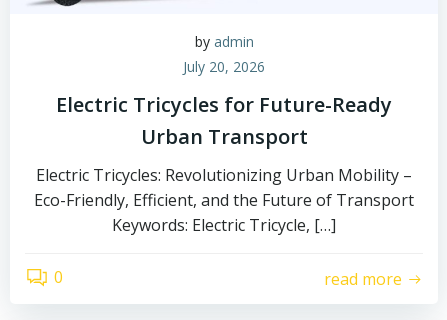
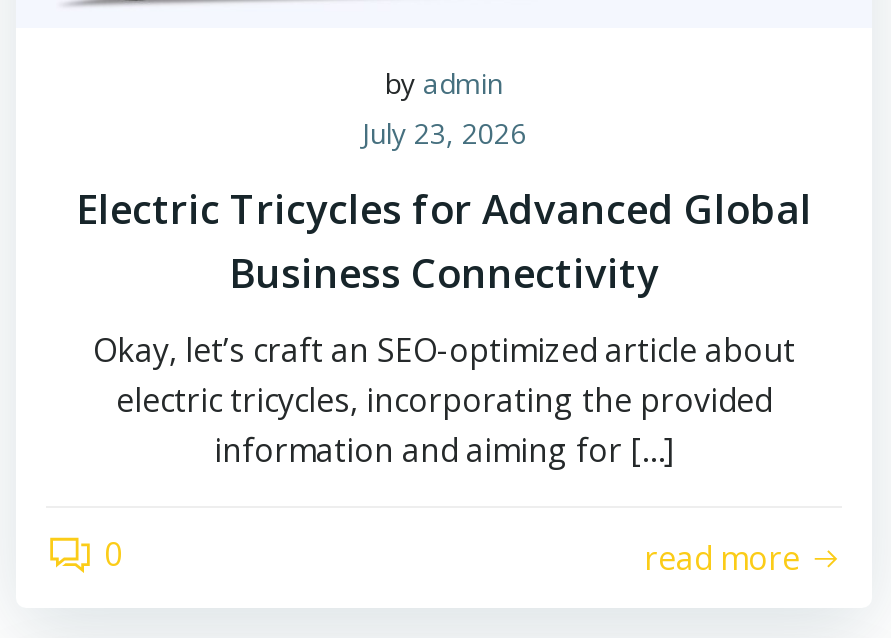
[183,57,265,76] July 20, 2026 -> [362,114,526,152] July 23, 2026
[56,91,392,150] Electric Tricycles for Future-Ready | Urban Transport -> [76,182,812,300] Electric Tricycles for Advanced Global | Business Connectivity
[34,164,414,236] Electric Tricycles: Revolutionizing Urban Mobility – | Eco-Friendly, Efficient, and the Future of Transport | Keywords: Electric Tricycle, […] -> [93,328,795,472] Okay, let’s craft an SEO-optimized article about | electric tricycles, incorporating the provided | information and aiming for […]

